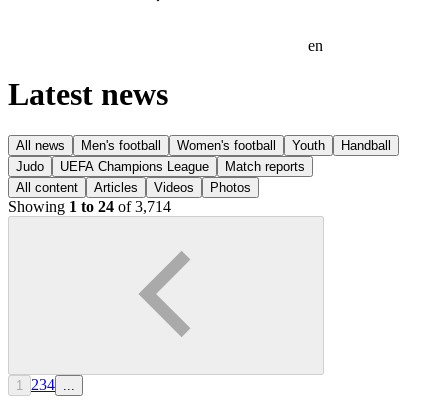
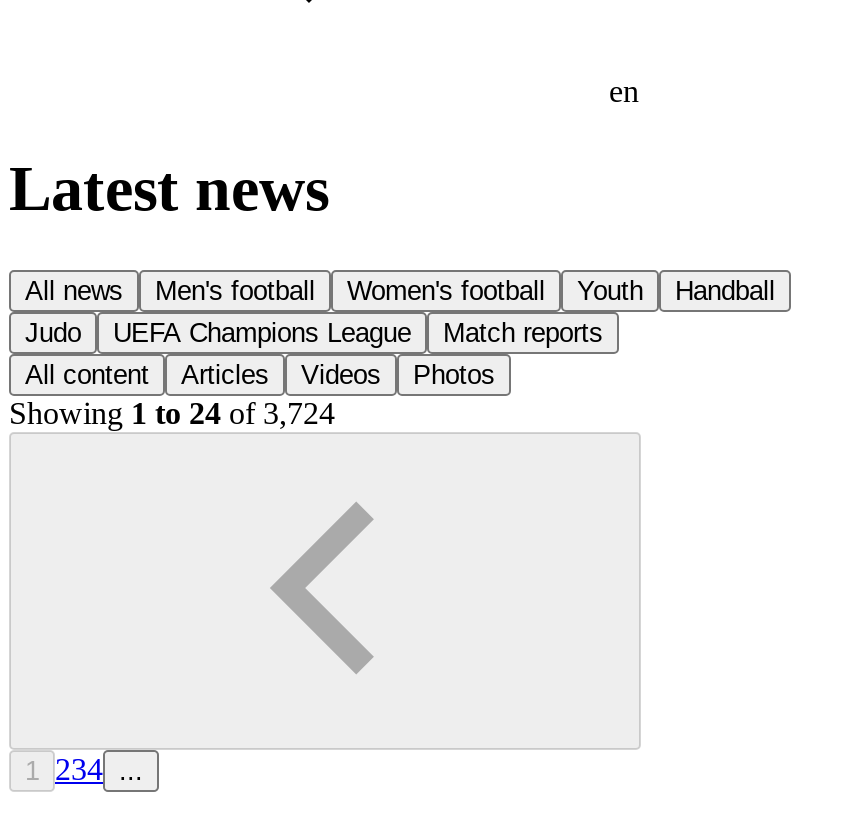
[8,198,171,215] Showing1 to 24of 3,714 -> [9,396,335,430] Showing1 to 24of 3,724

